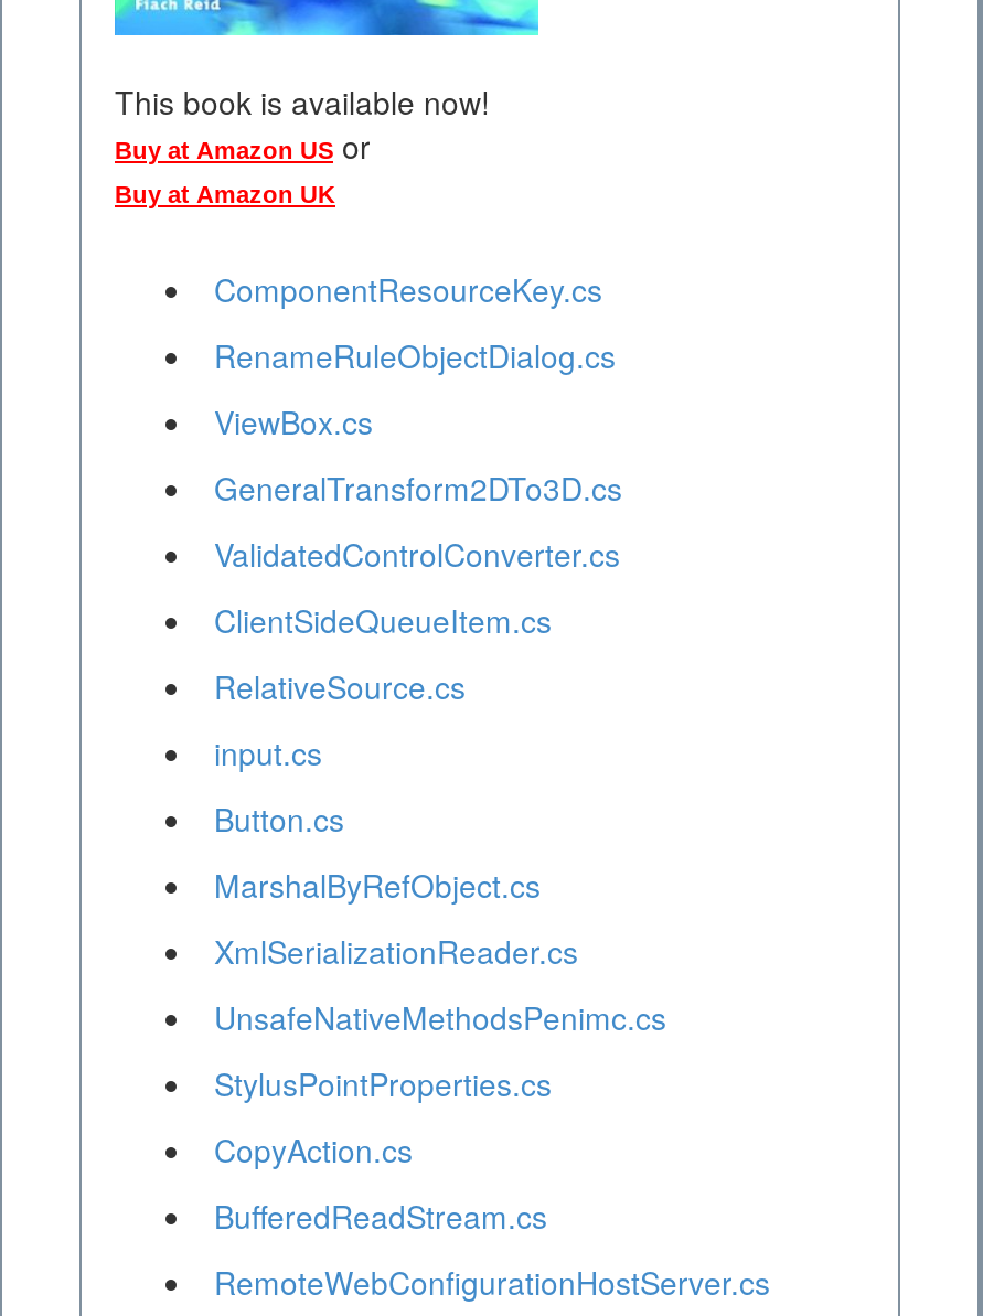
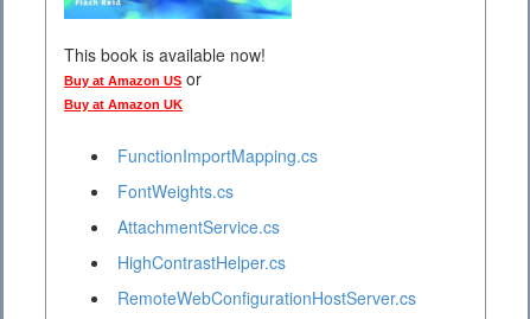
[214,268,666,1238] ComponentResourceKey.cs | RenameRuleObjectDialog.cs | ViewBox.cs | GeneralTransform2DTo3D.cs | ValidatedControlConverter.cs | ClientSideQueueItem.cs | RelativeSource.cs | input.cs | Button.cs | MarshalByRefObject.cs | XmlSerializationReader.cs | UnsafeNativeMethodsPenimc.cs | StylusPointProperties.cs | CopyAction.cs | BufferedReadStream.cs -> [117,144,318,274] FunctionImportMapping.cs | FontWeights.cs | AttachmentService.cs | HighContrastHelper.cs

